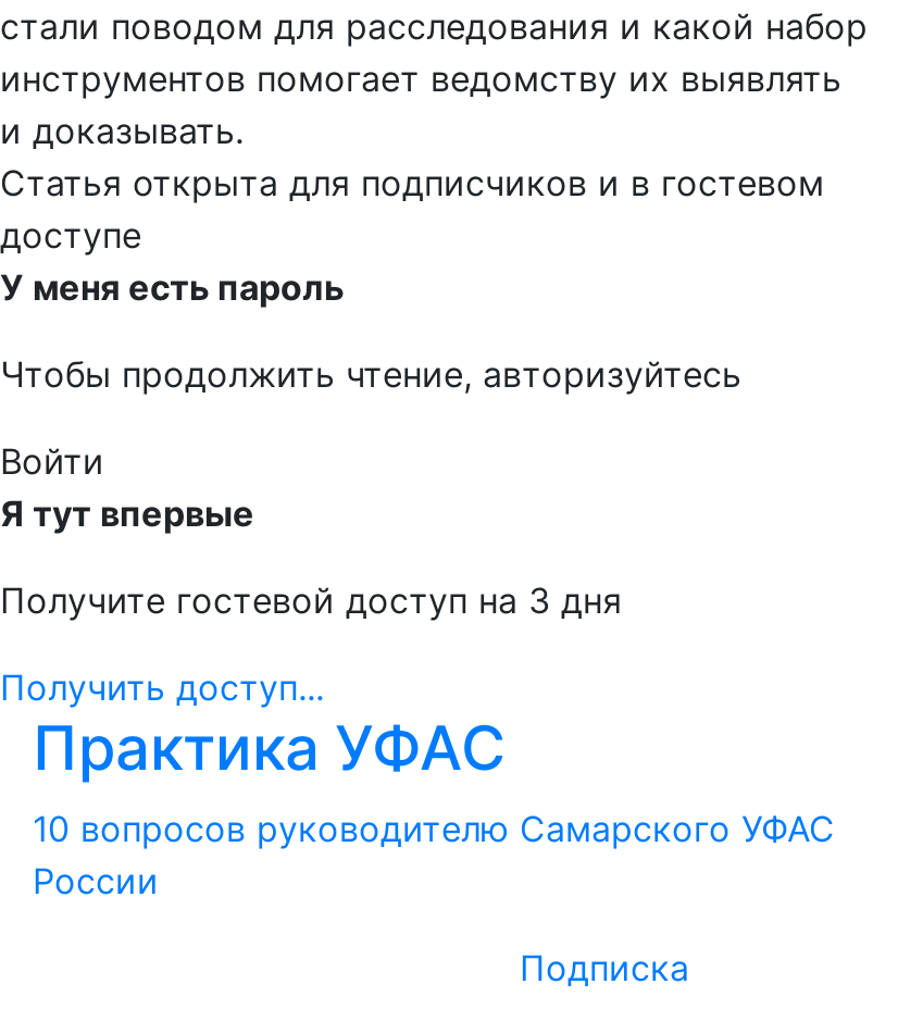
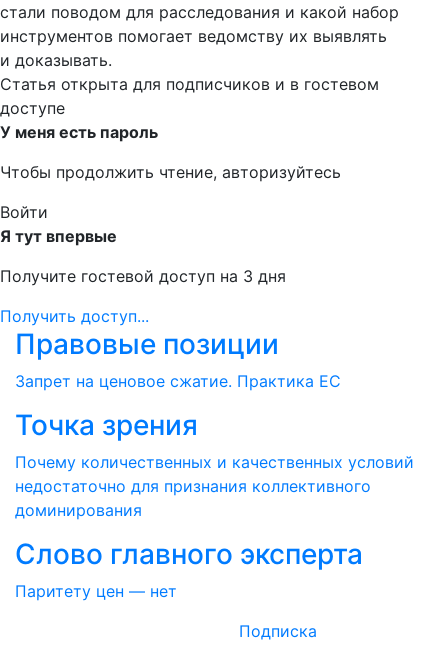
[33,711,835,902] Практика УФАС | 10 вопросов руководителю Самарского УФАС | России -> [15,327,414,601] Правовые позиции | Запрет на ценовое сжатие. Практика ЕС | Точка зрения | Почему количественных и качественных условий | недостаточно для признания коллективного | доминирования | Слово главного эксперта | Паритету цен — нет

